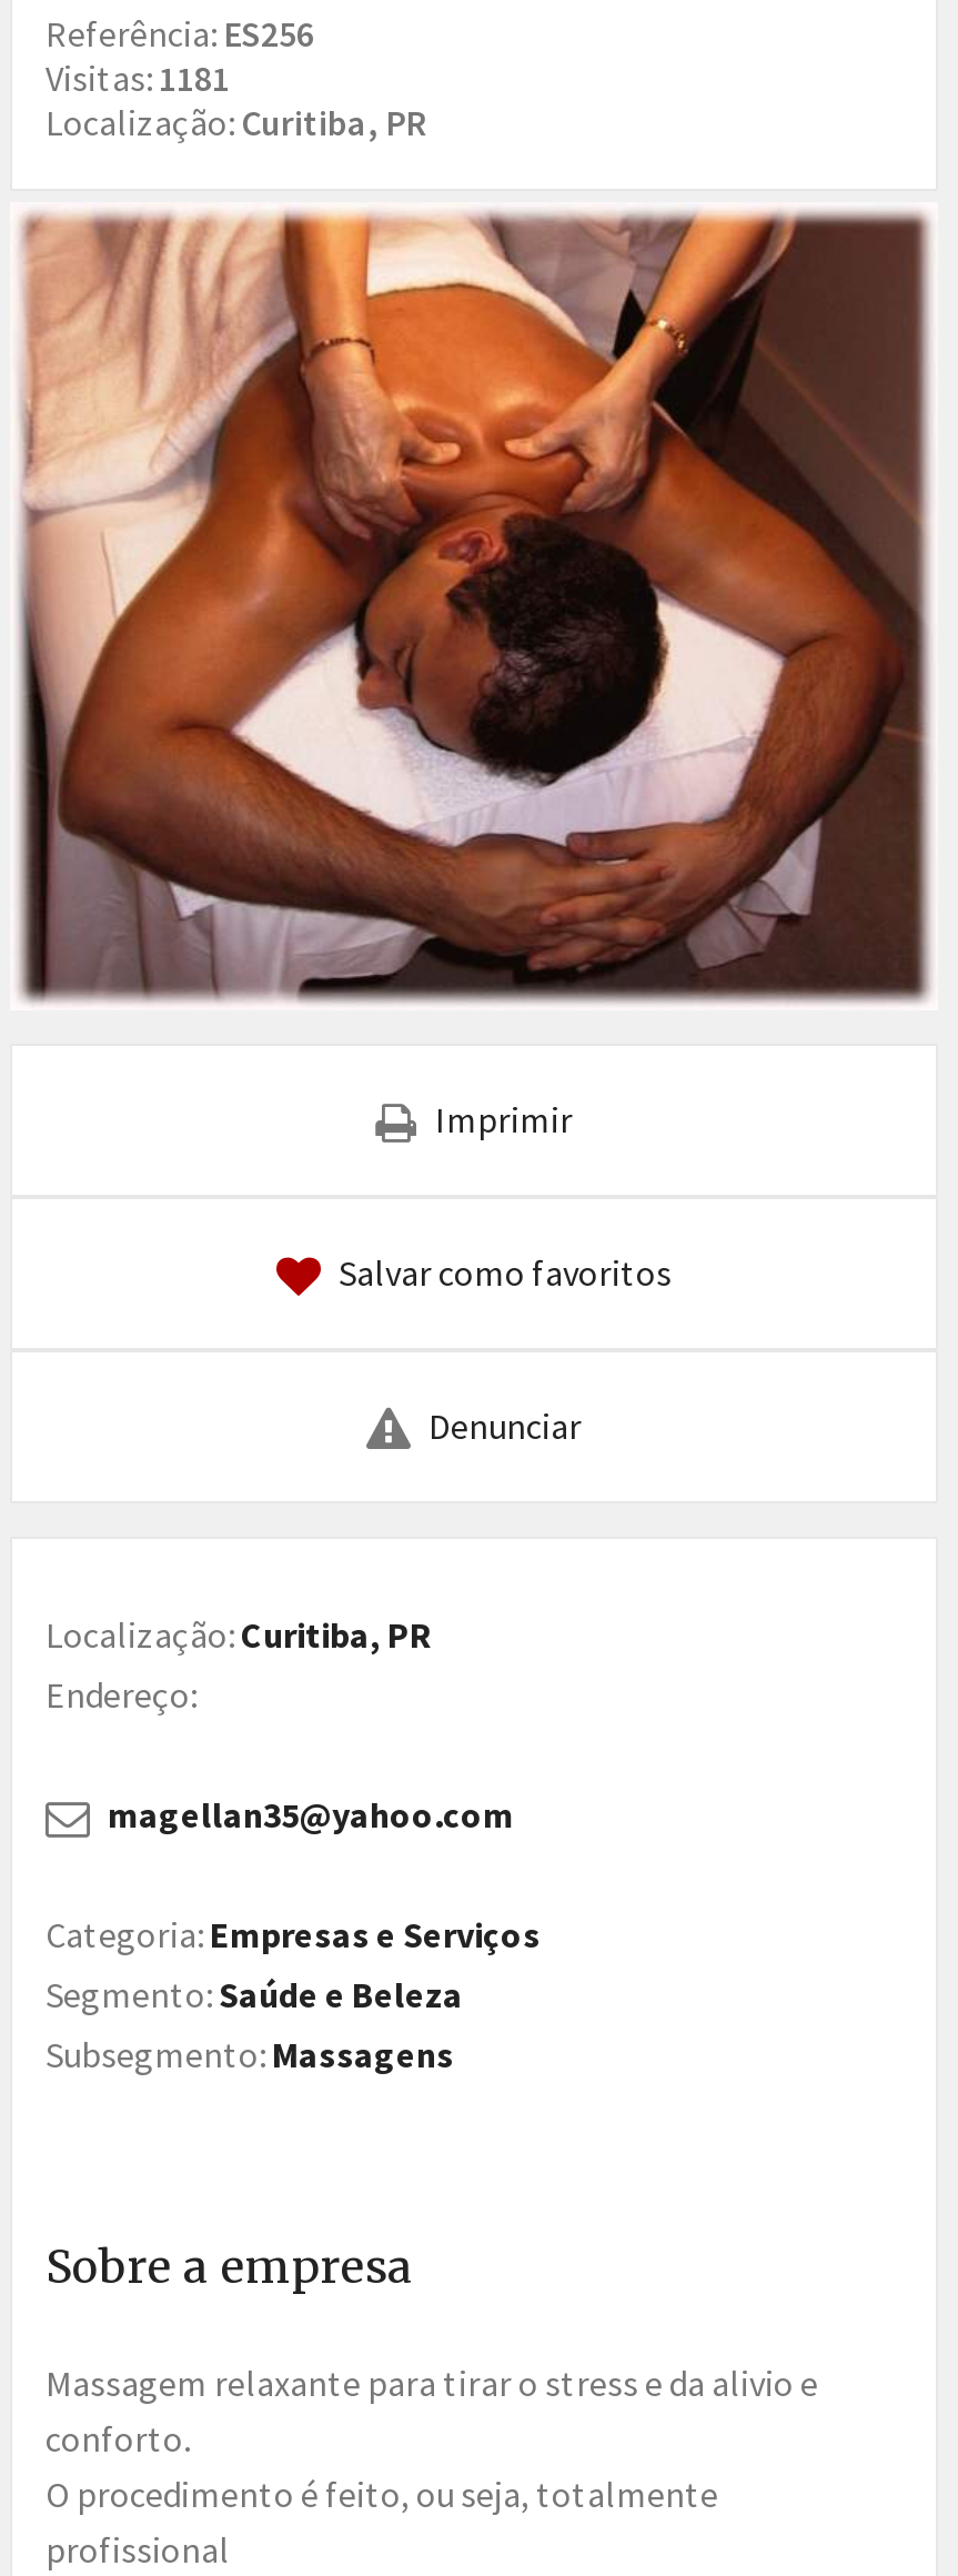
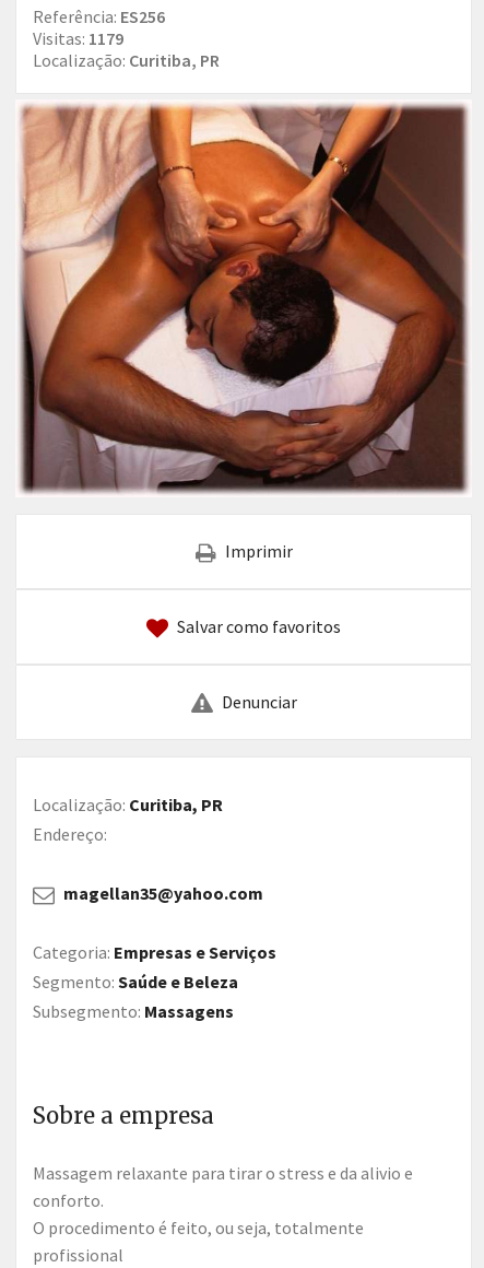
[46,56,230,100] Visitas: 1181 -> [33,27,123,49] Visitas: 1179

